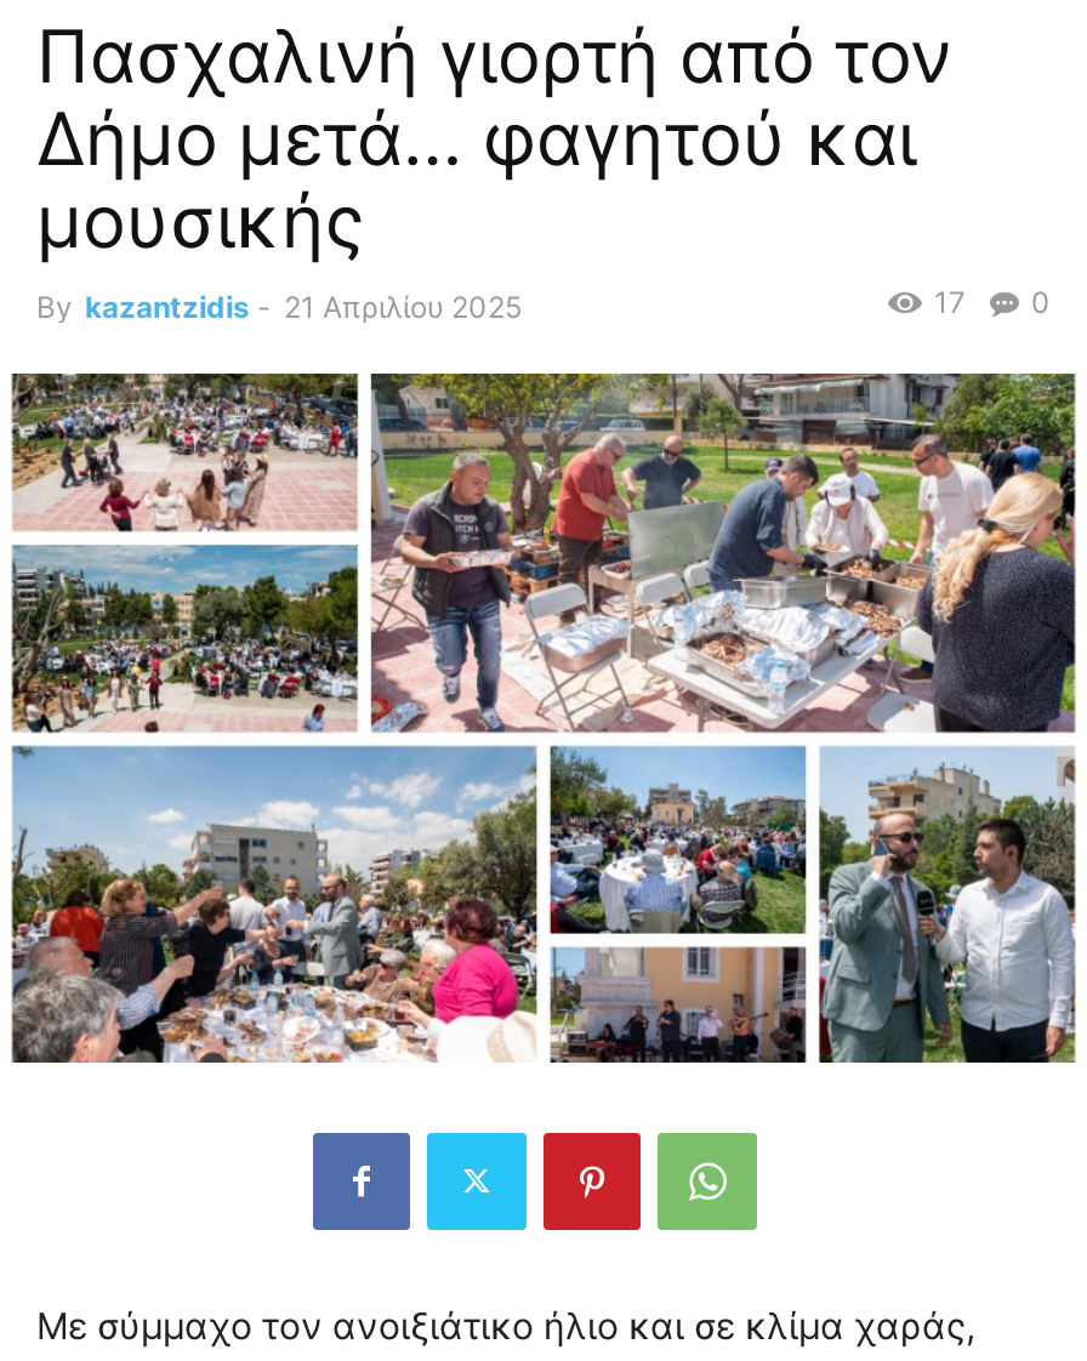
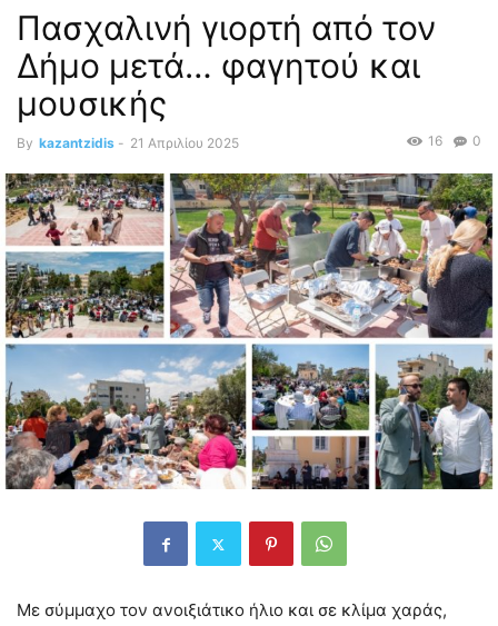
[934,284,1051,320] 17 0 -> [428,132,481,149] 16 0

